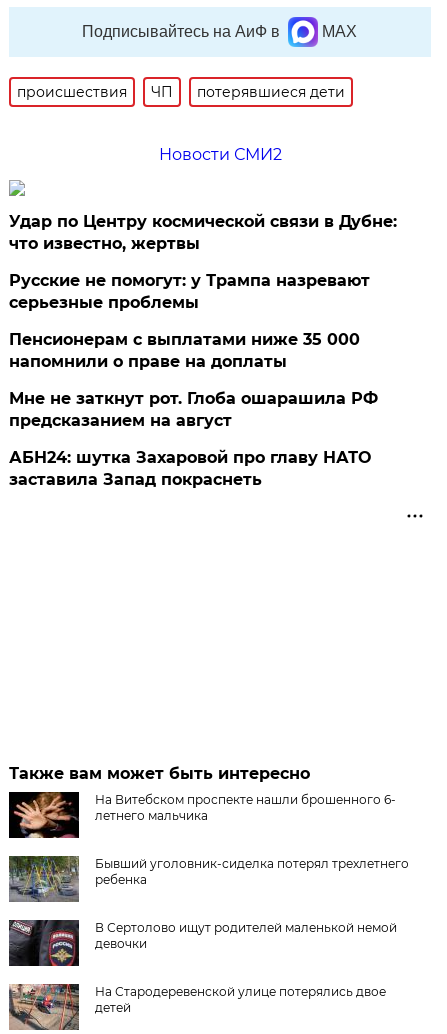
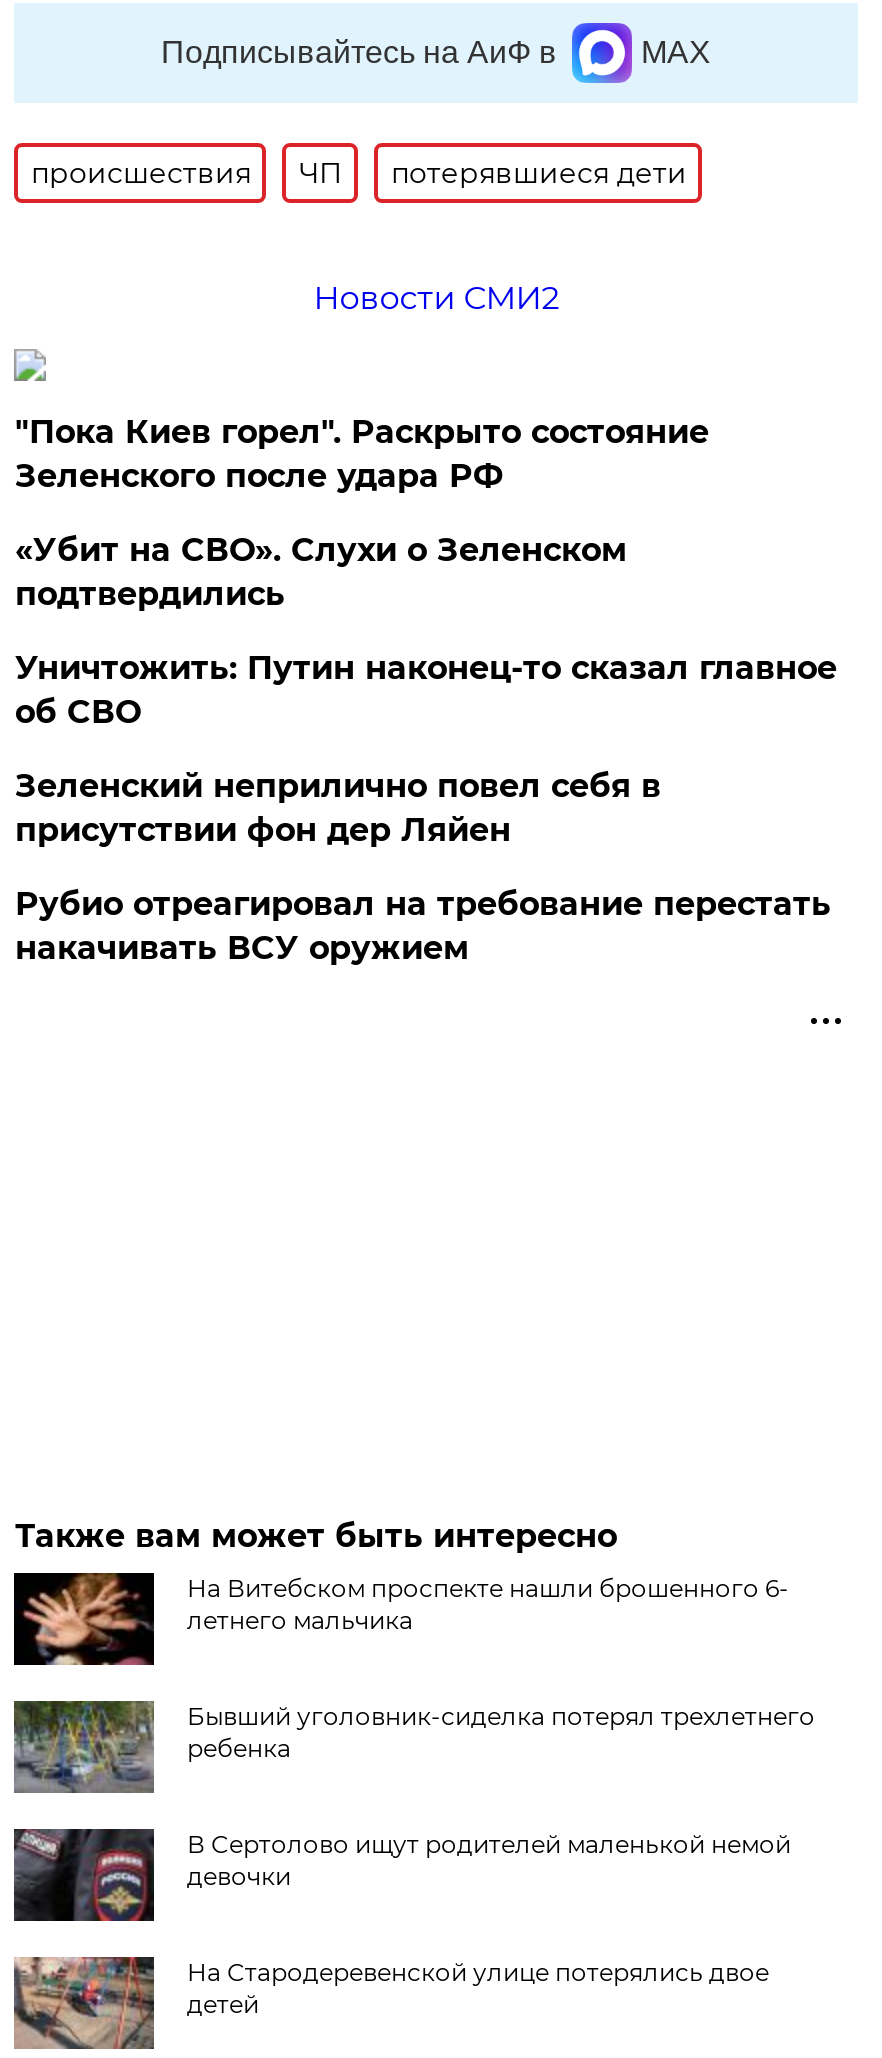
[9,212,397,253] Удар по Центру космической связи в Дубне: | что известно, жертвы -> [15,413,709,495] "Пока Киев горел". Раскрыто состояние | Зеленского после удара РФ
[9,271,370,312] Русские не помогут: у Трампа назревают | серьезные проблемы -> [15,531,627,613] «Убит на СВО». Слухи о Зеленском | подтвердились
[9,330,360,371] Пенсионерам с выплатами ниже 35 000 | напомнили о праве на доплаты -> [15,649,837,731] Уничтожить: Путин наконец-то сказал главное | об СВО
[9,389,378,430] Мне не заткнут рот. Глоба ошарашила РФ | предсказанием на август -> [15,767,661,849] Зеленский неприлично повел cебя в | присутствии фон дер Ляйен
[9,448,371,489] АБН24: шутка Захаровой про главу НАТО | заставила Запад покраснеть -> [15,885,831,967] Рубио отреагировал на требование перестать | накачивать ВСУ оружием

